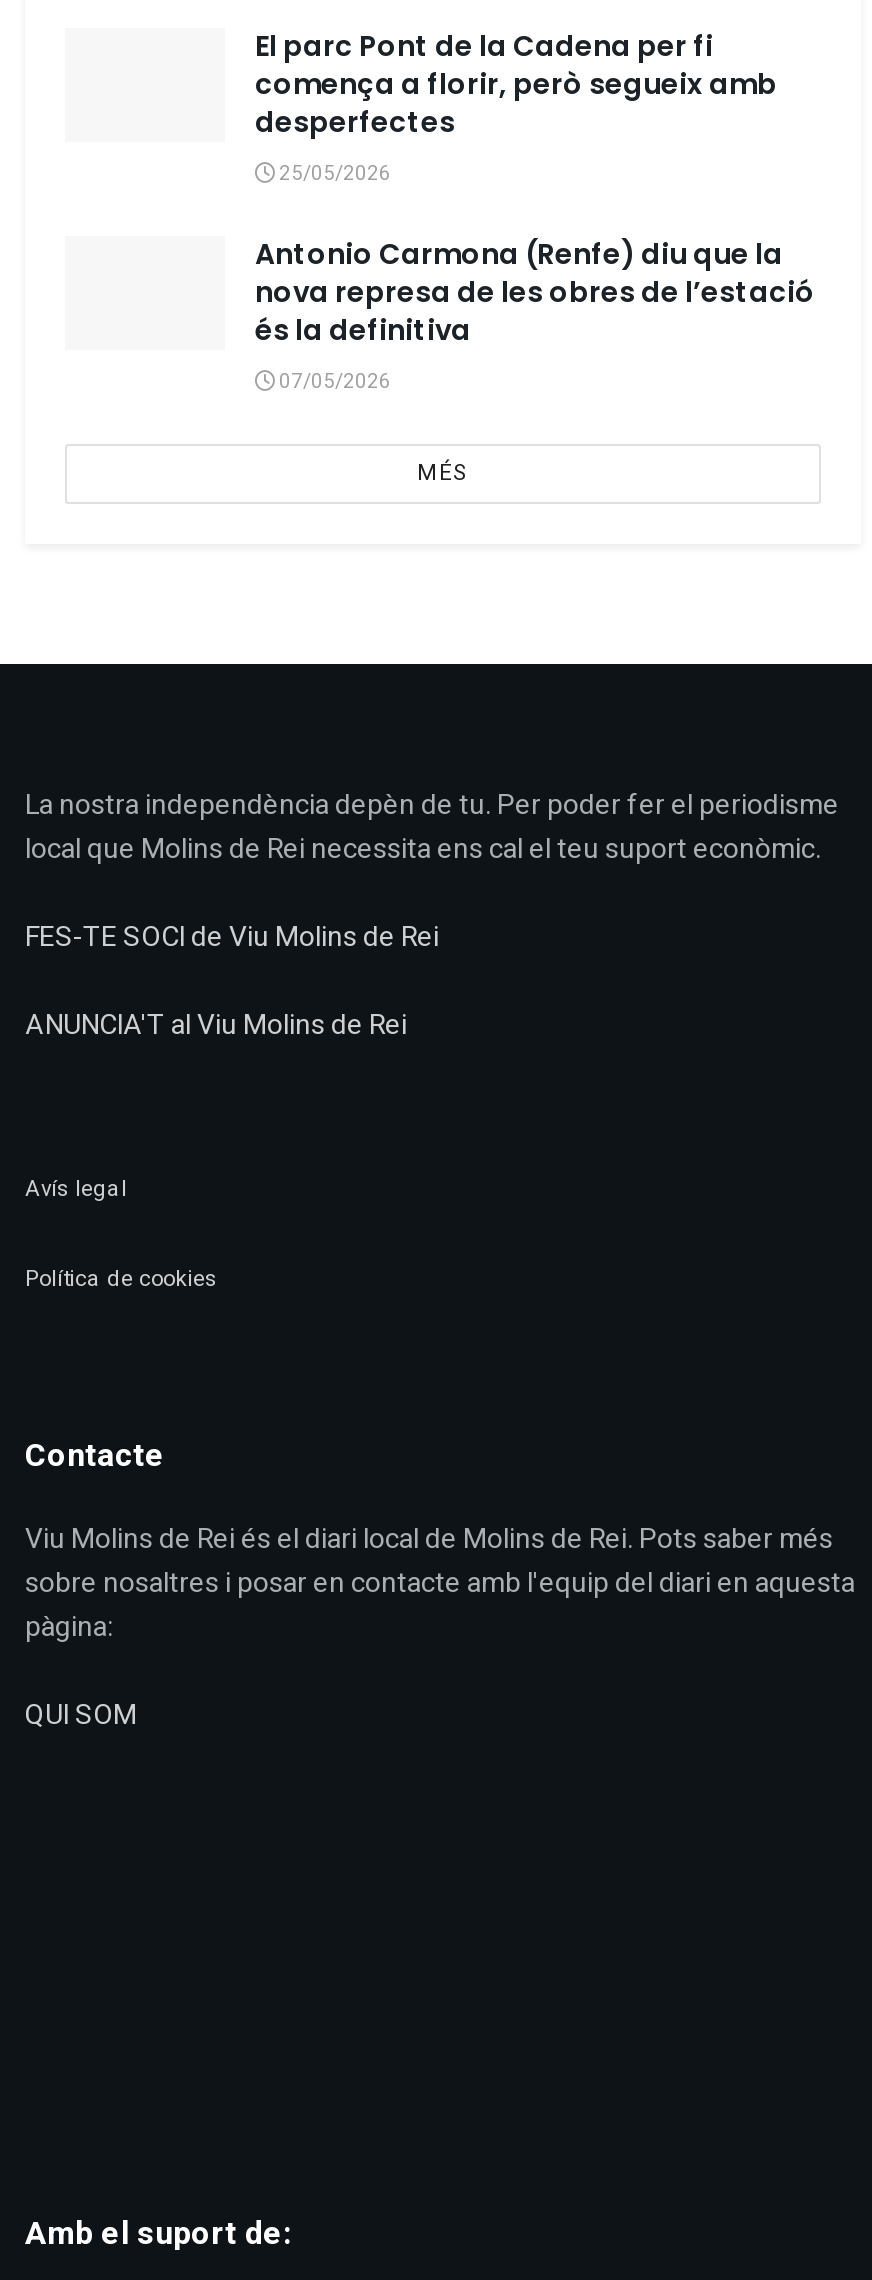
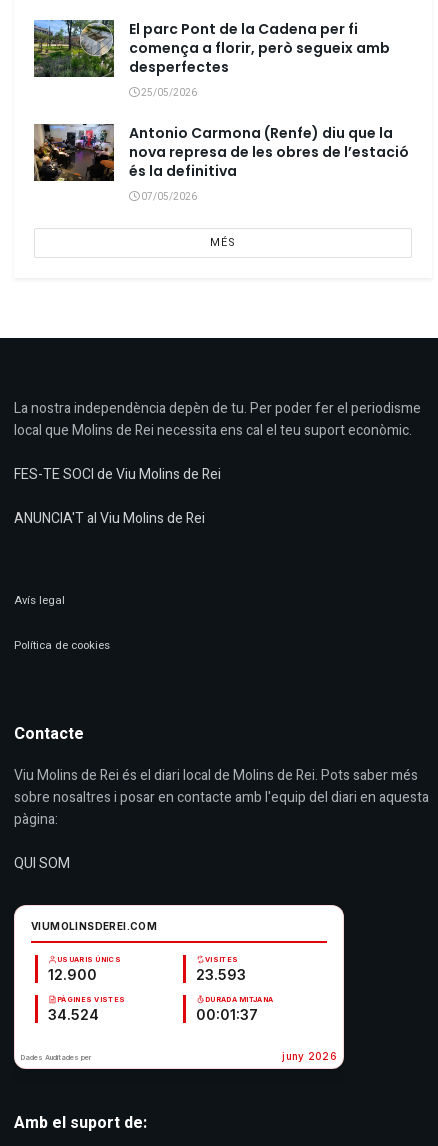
none -> [33,19,115,78] [image]
none -> [33,123,115,182] [image]
none -> [13,904,345,1070] [image]

